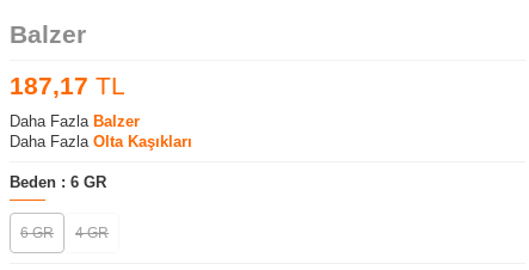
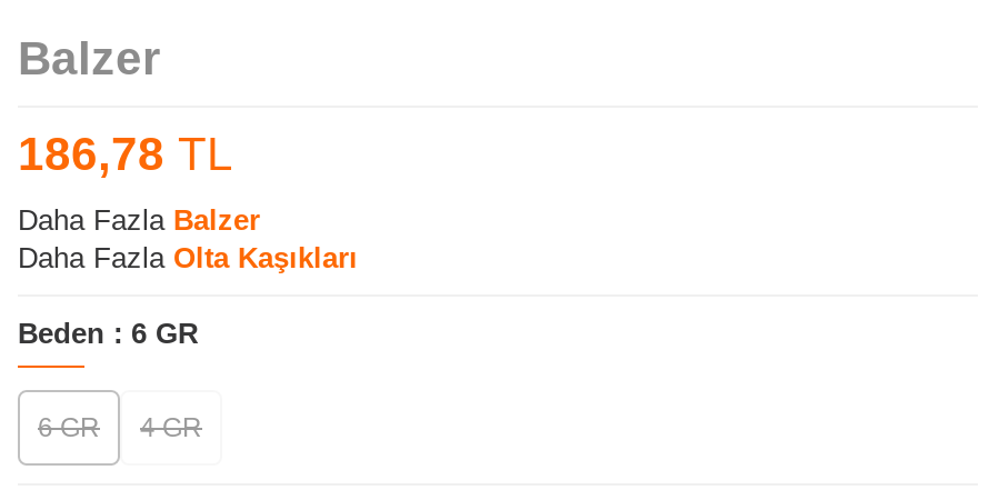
[10,71,125,99] 187,17 TL -> [18,127,233,178] 186,78 TL

